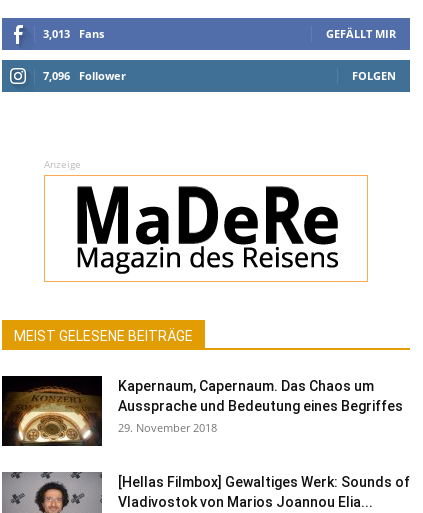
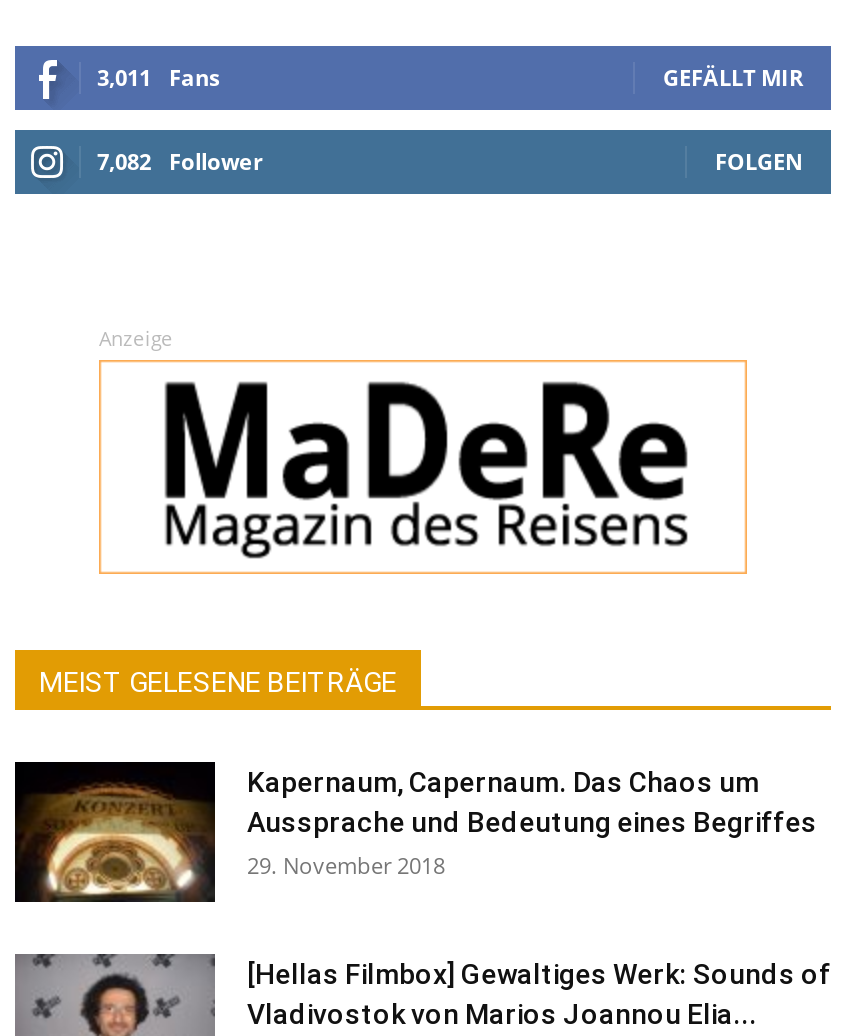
[43,26,104,41] 3,013 Fans -> [97,61,219,91] 3,011 Fans
[43,68,126,83] 7,096 Follower -> [97,145,263,175] 7,082 Follower

